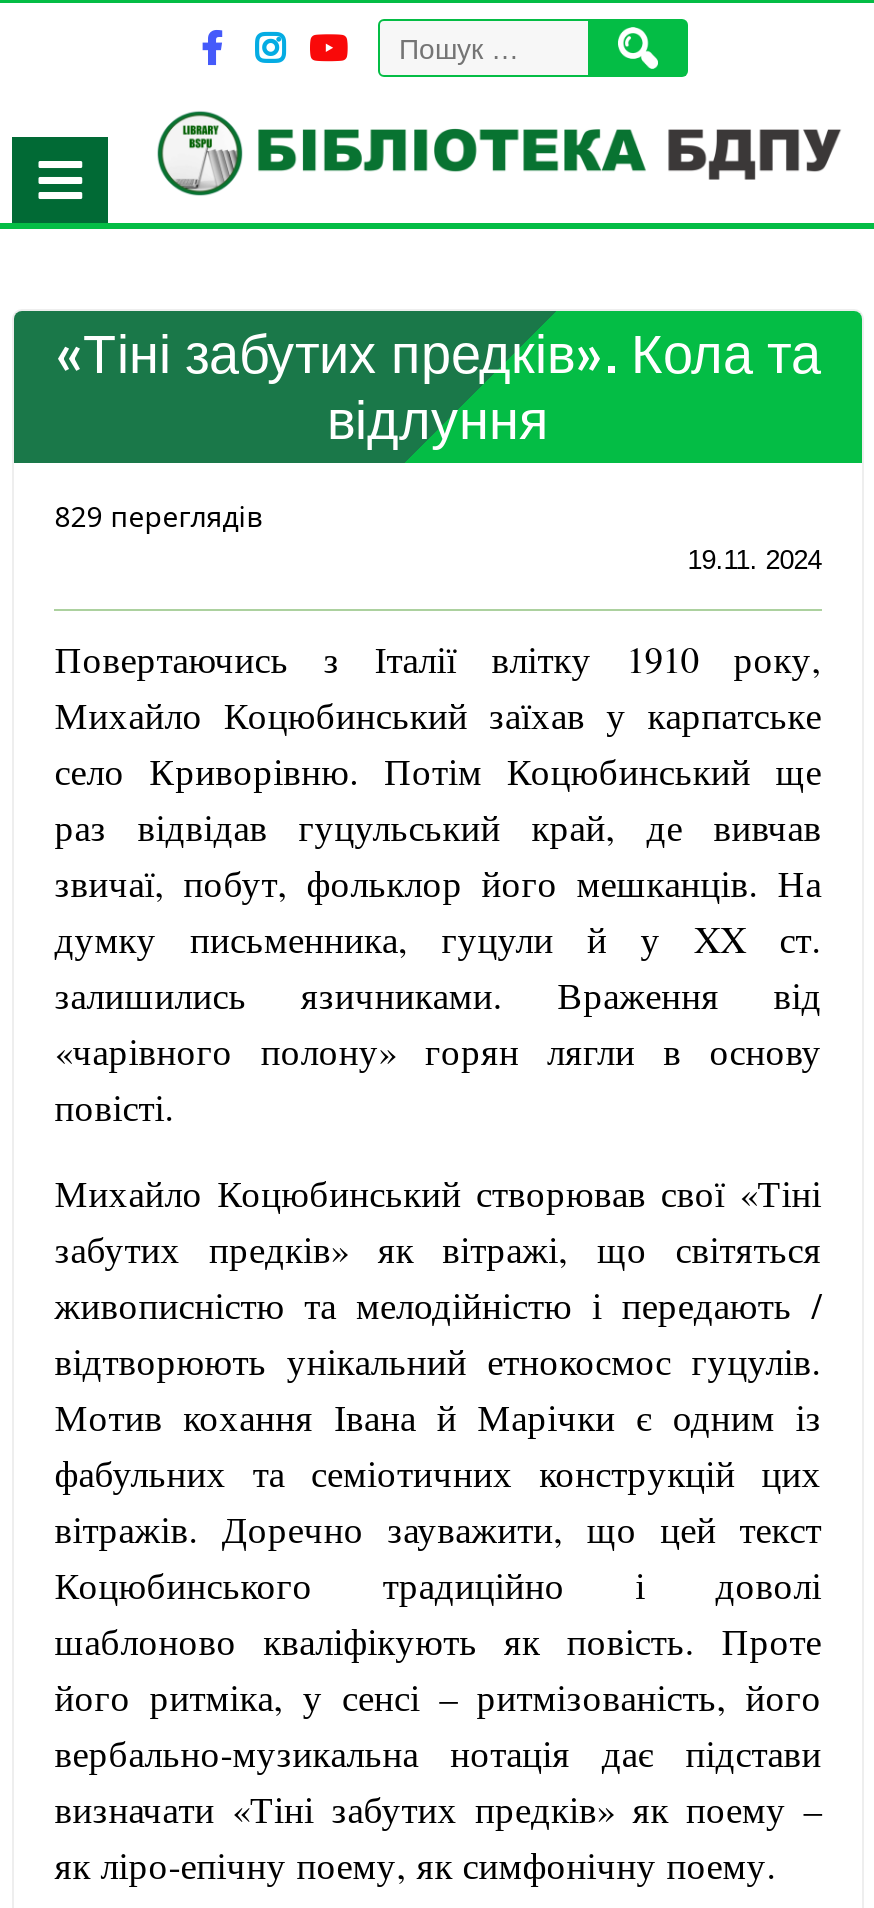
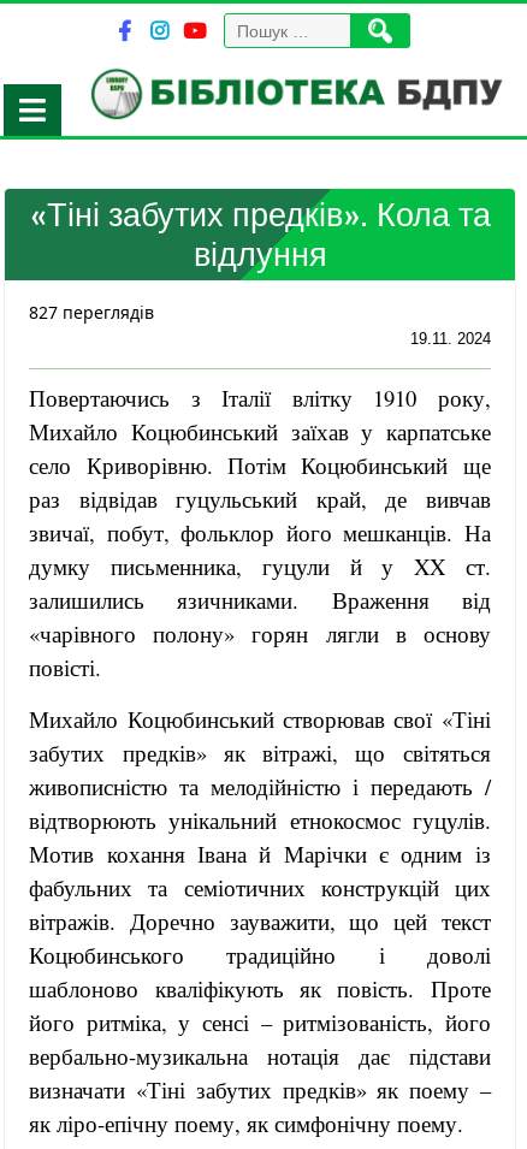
[54,497,262,535] 829 переглядів -> [29,301,154,324] 827 переглядів

